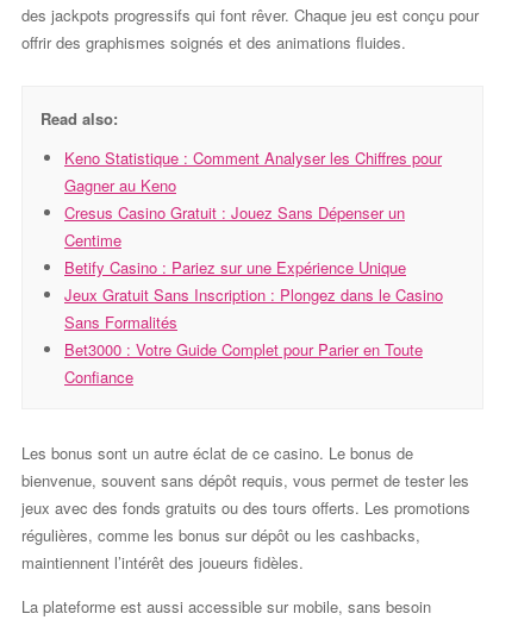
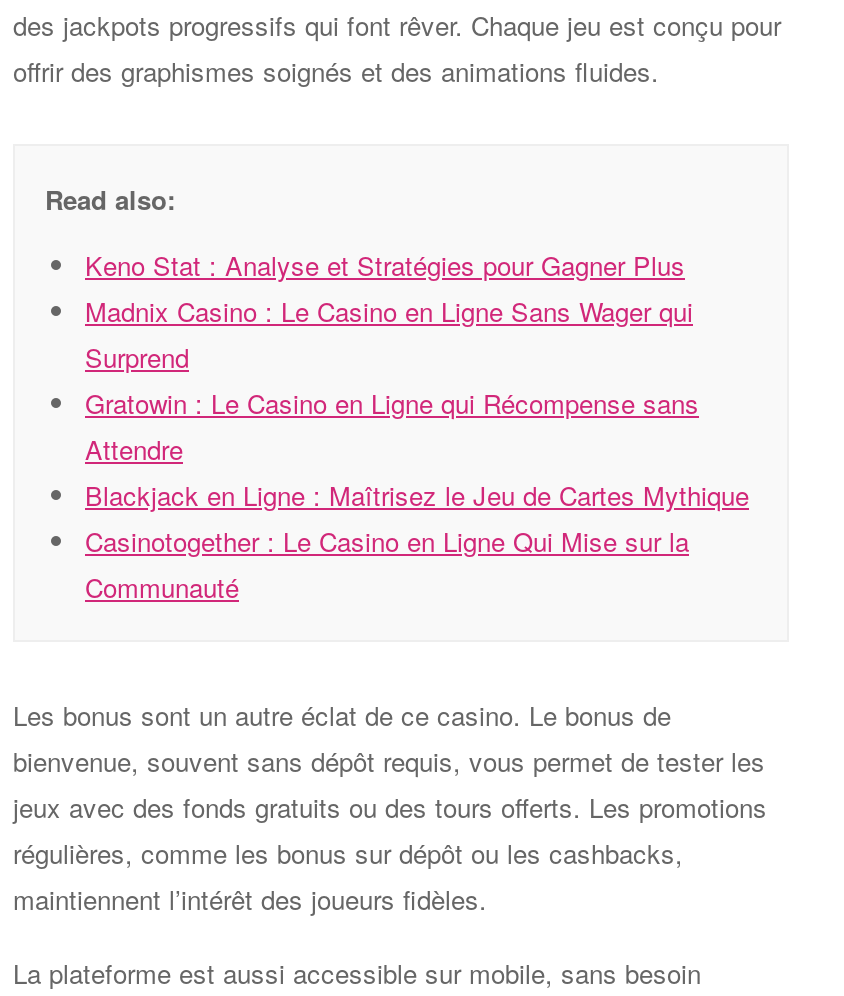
[64,146,443,388] Keno Statistique : Comment Analyser les Chiffres pour | Gagner au Keno | Cresus Casino Gratuit : Jouez Sans Dépenser un | Centime | Betify Casino : Pariez sur une Expérience Unique | Jeux Gratuit Sans Inscription : Plongez dans le Casino | Sans Formalités | Bet3000 : Votre Guide Complet pour Parier en Toute | Confiance -> [85,246,749,606] Keno Stat : Analyse et Stratégies pour Gagner Plus | Madnix Casino : Le Casino en Ligne Sans Wager qui | Surprend | Gratowin : Le Casino en Ligne qui Récompense sans | Attendre | Blackjack en Ligne : Maîtrisez le Jeu de Cartes Mythique | Casinotogether : Le Casino en Ligne Qui Mise sur la | Communauté

